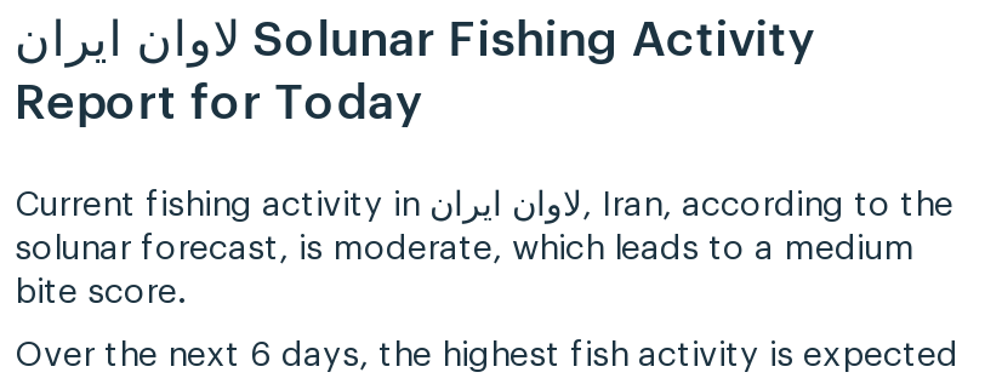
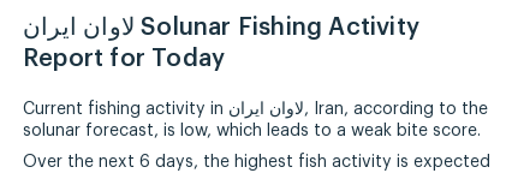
[15,233,915,310] solunar forecast, is moderate, which leads to a medium | bite score. -> [23,123,481,139] solunar forecast, is low, which leads to a weak bite score.

